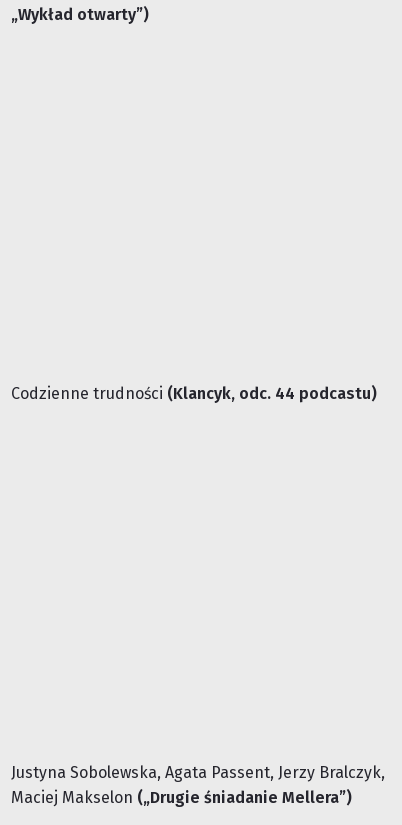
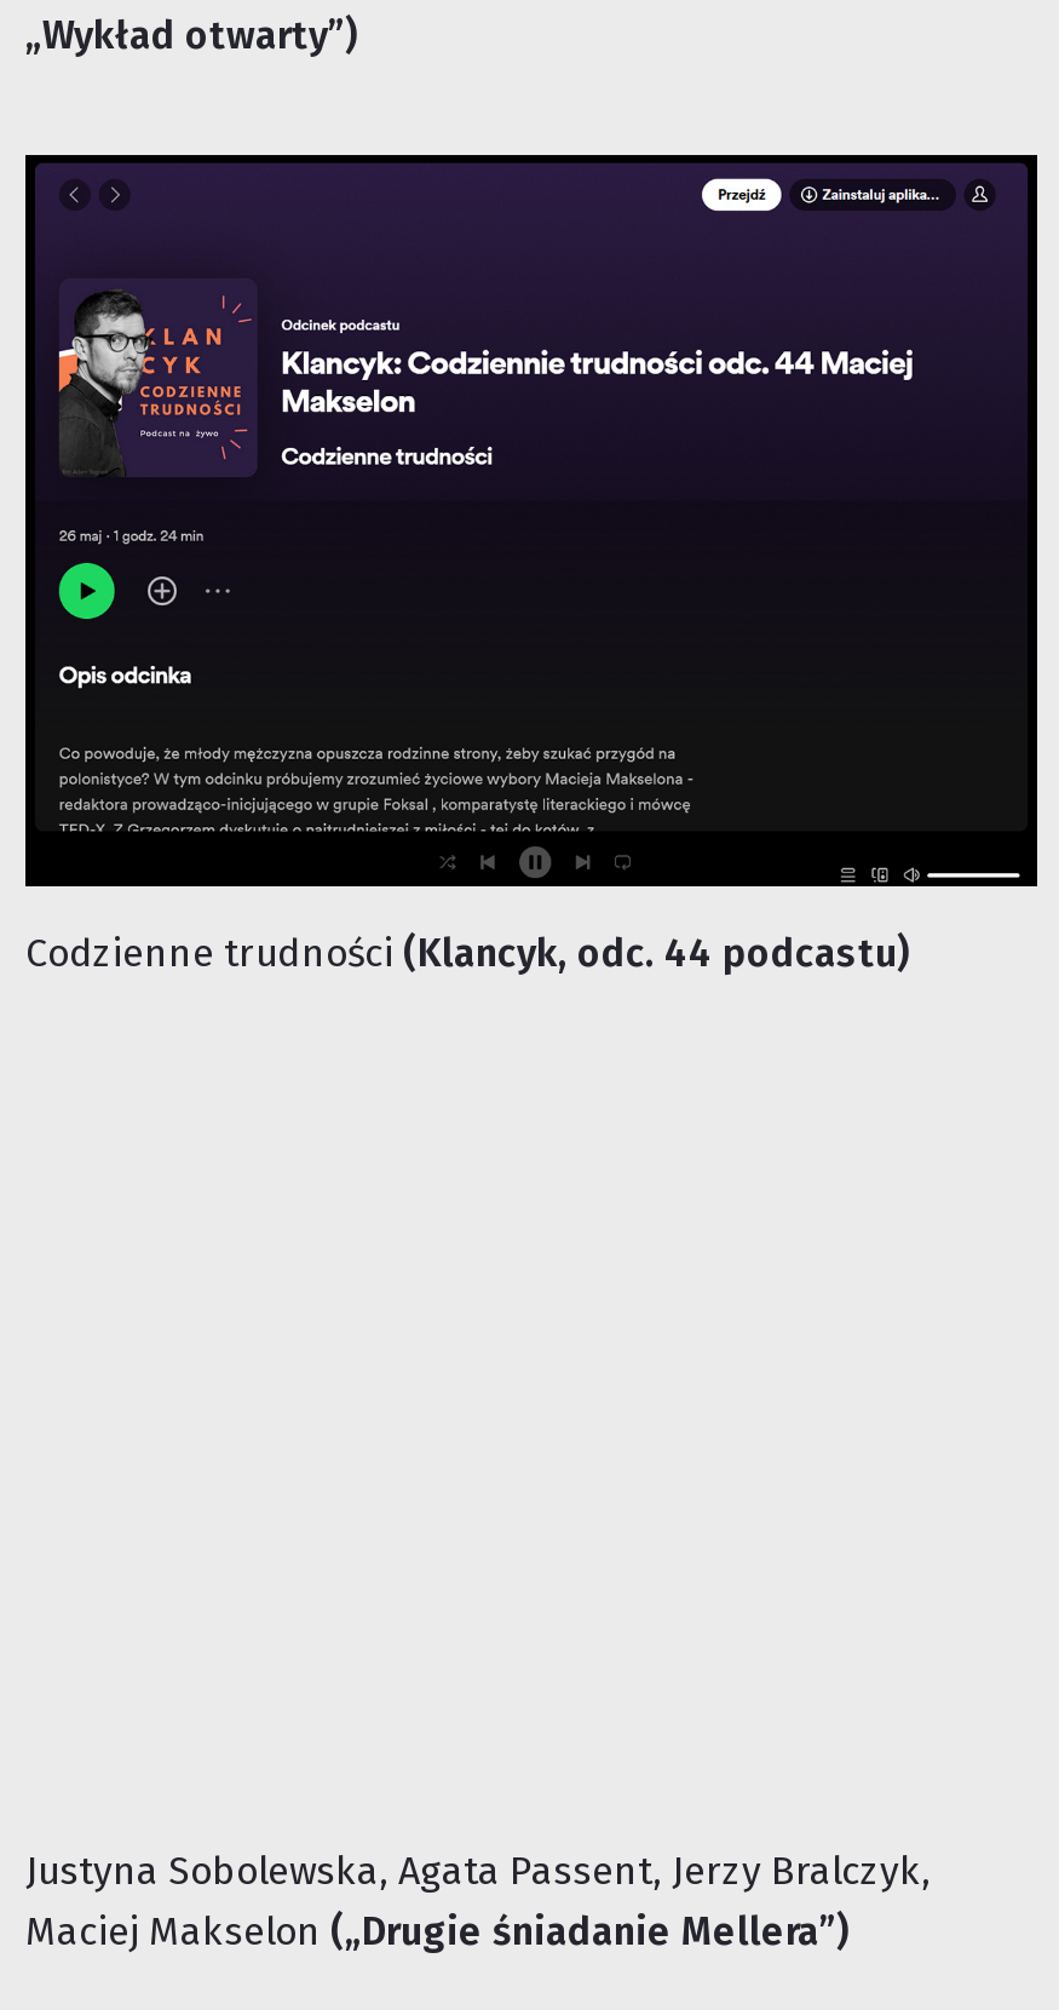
none -> [23,153,1040,889] [image]

